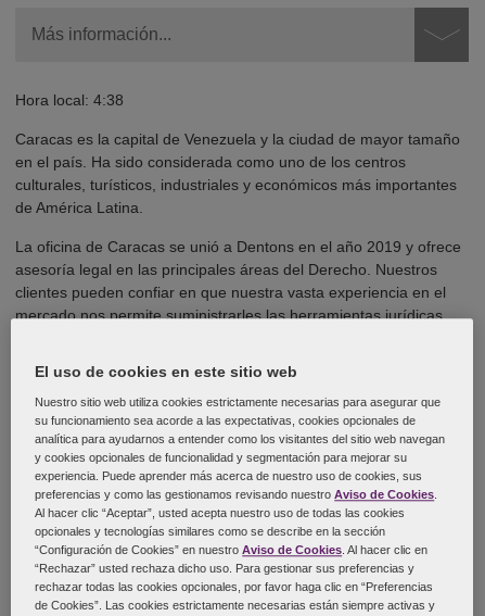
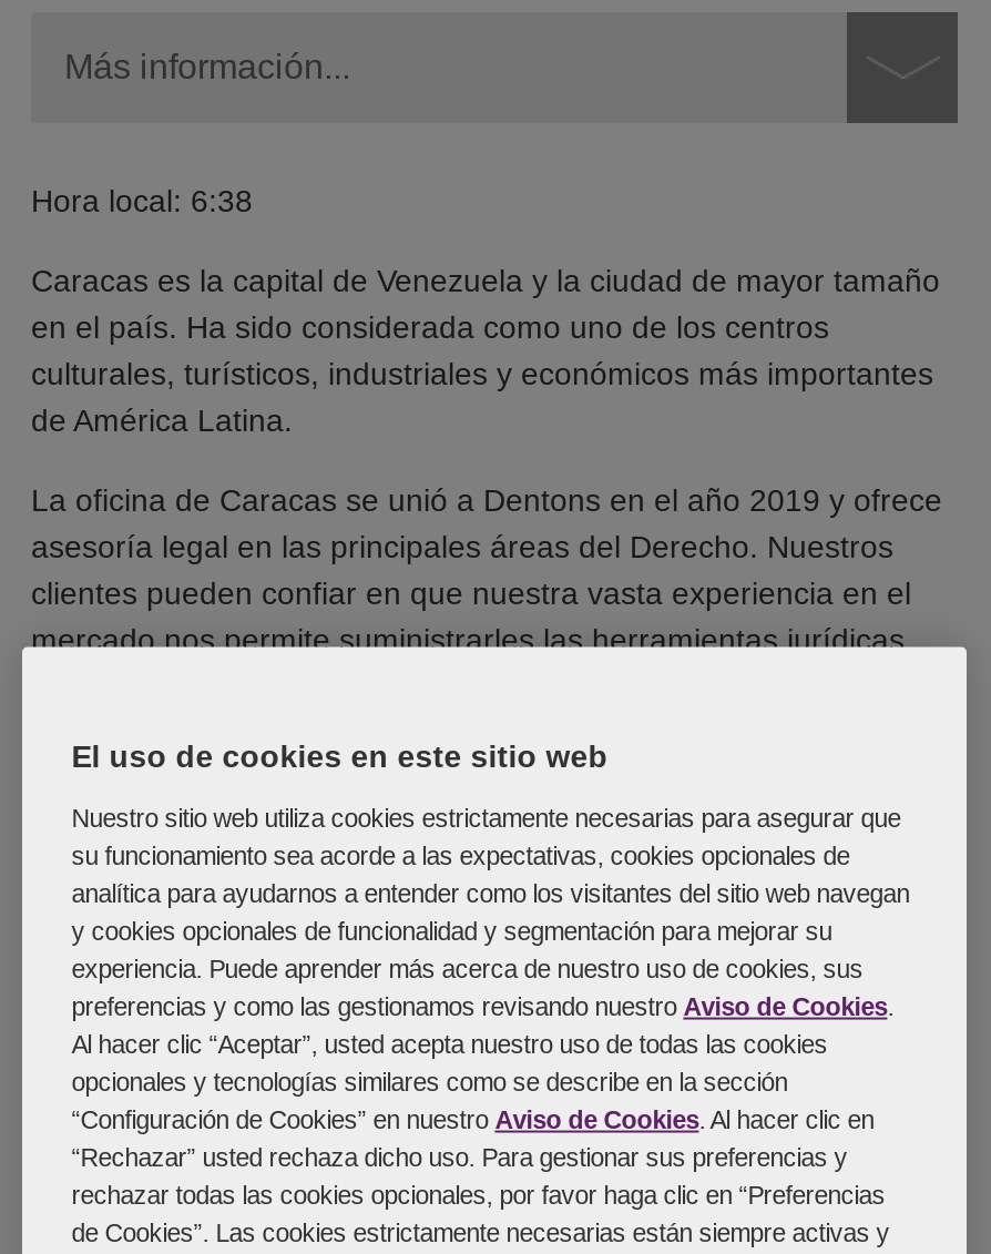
[15,92,124,109] Hora local: 4:38 -> [31,184,253,219] Hora local: 6:38

